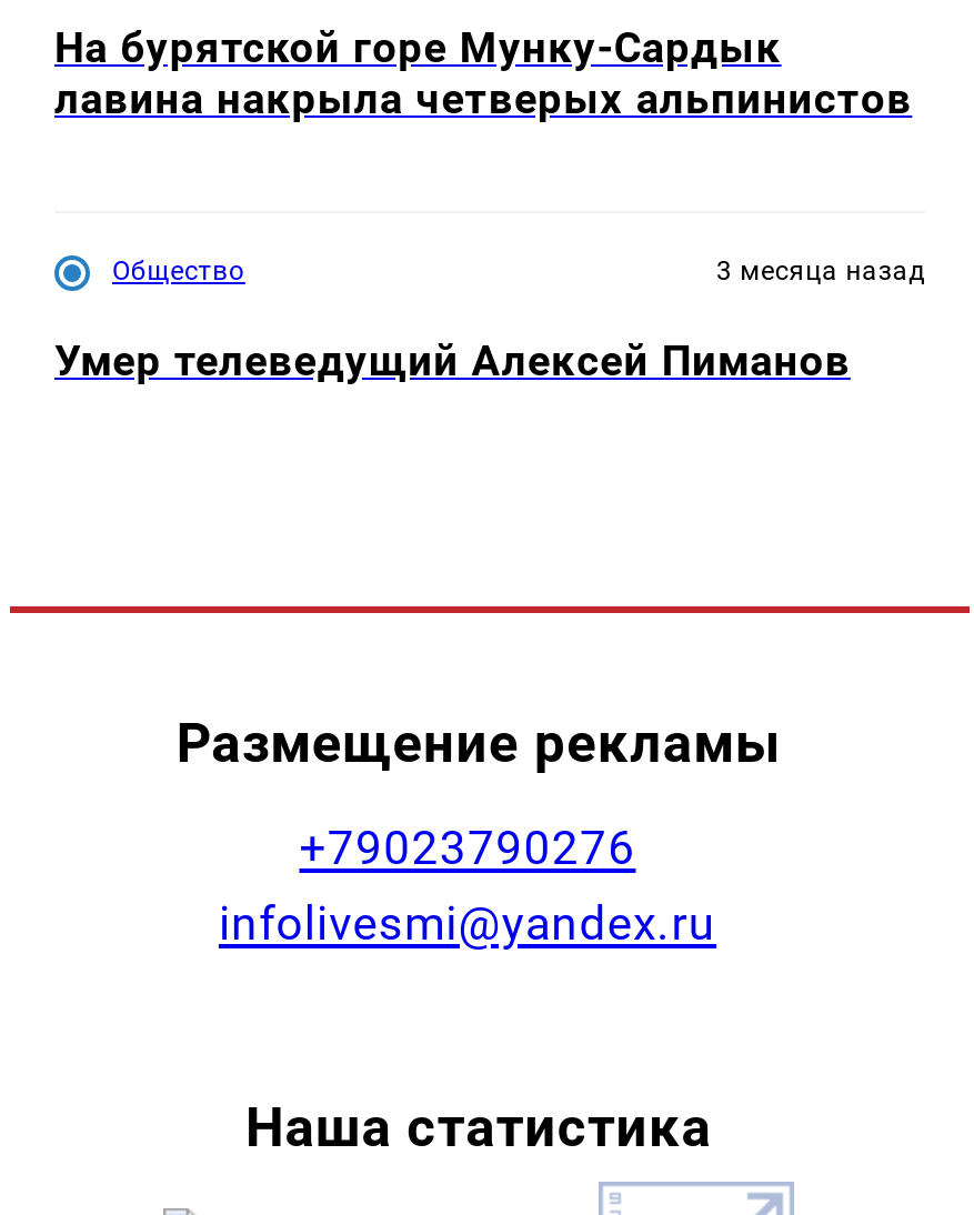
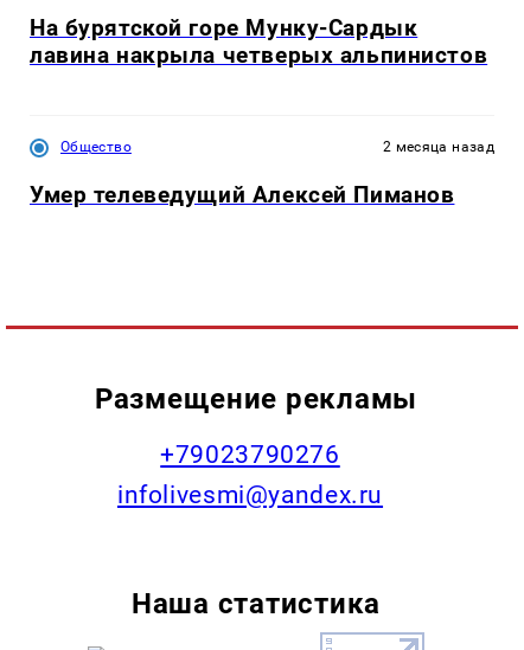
[716,257,925,288] 3 месяца назад -> [383,139,494,156] 2 месяца назад

